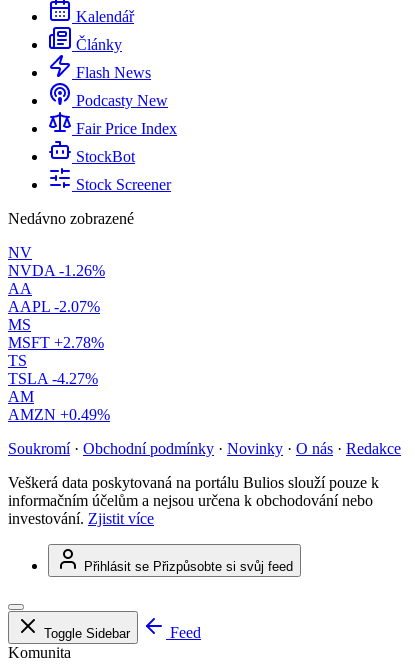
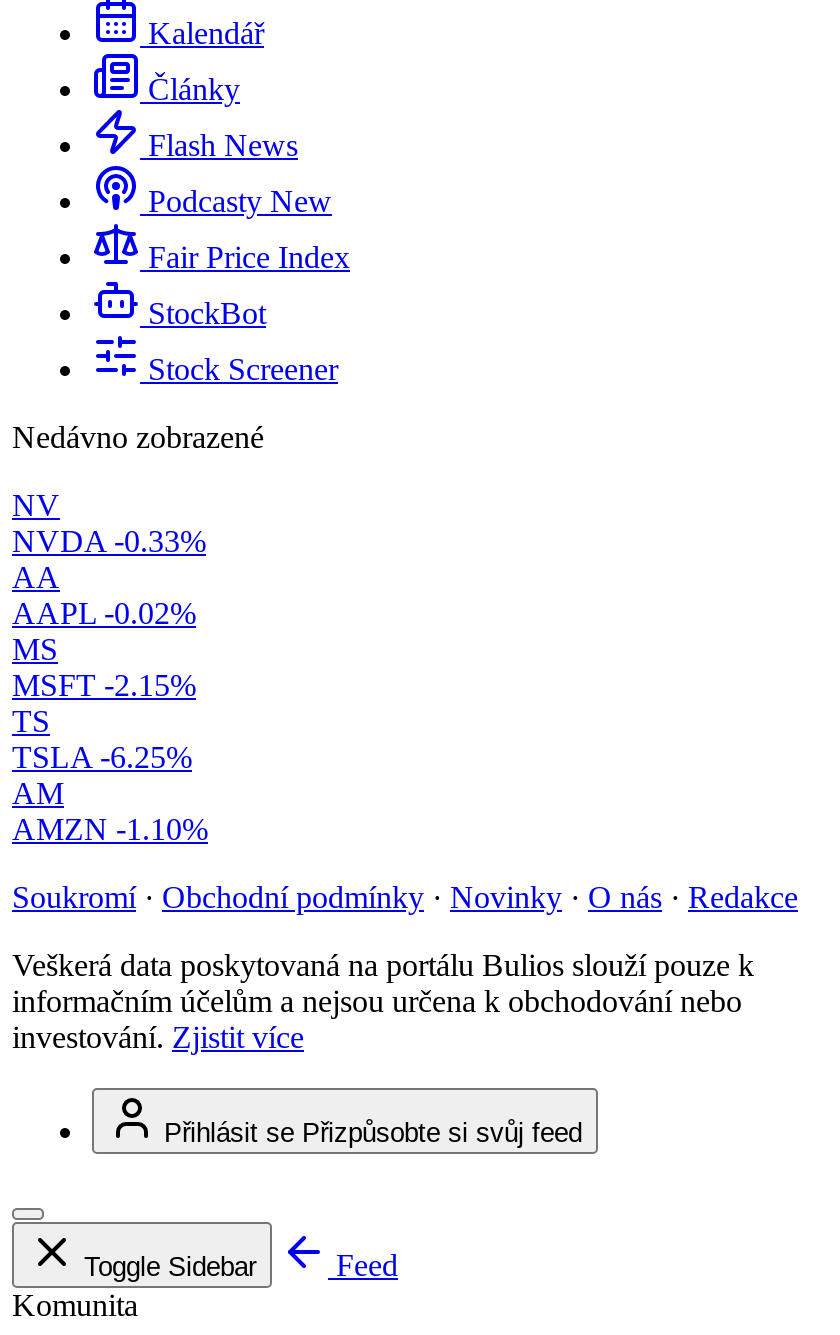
[8,262,105,279] NVDA -1.26% -> [12,524,206,558] NVDA -0.33%
[8,298,100,315] AAPL -2.07% -> [12,596,196,630] AAPL -0.02%
[8,334,104,351] MSFT +2.78% -> [12,668,196,702] MSFT -2.15%
[8,370,98,387] TSLA -4.27% -> [12,740,192,774] TSLA -6.25%
[8,406,110,423] AMZN +0.49% -> [12,812,208,846] AMZN -1.10%

